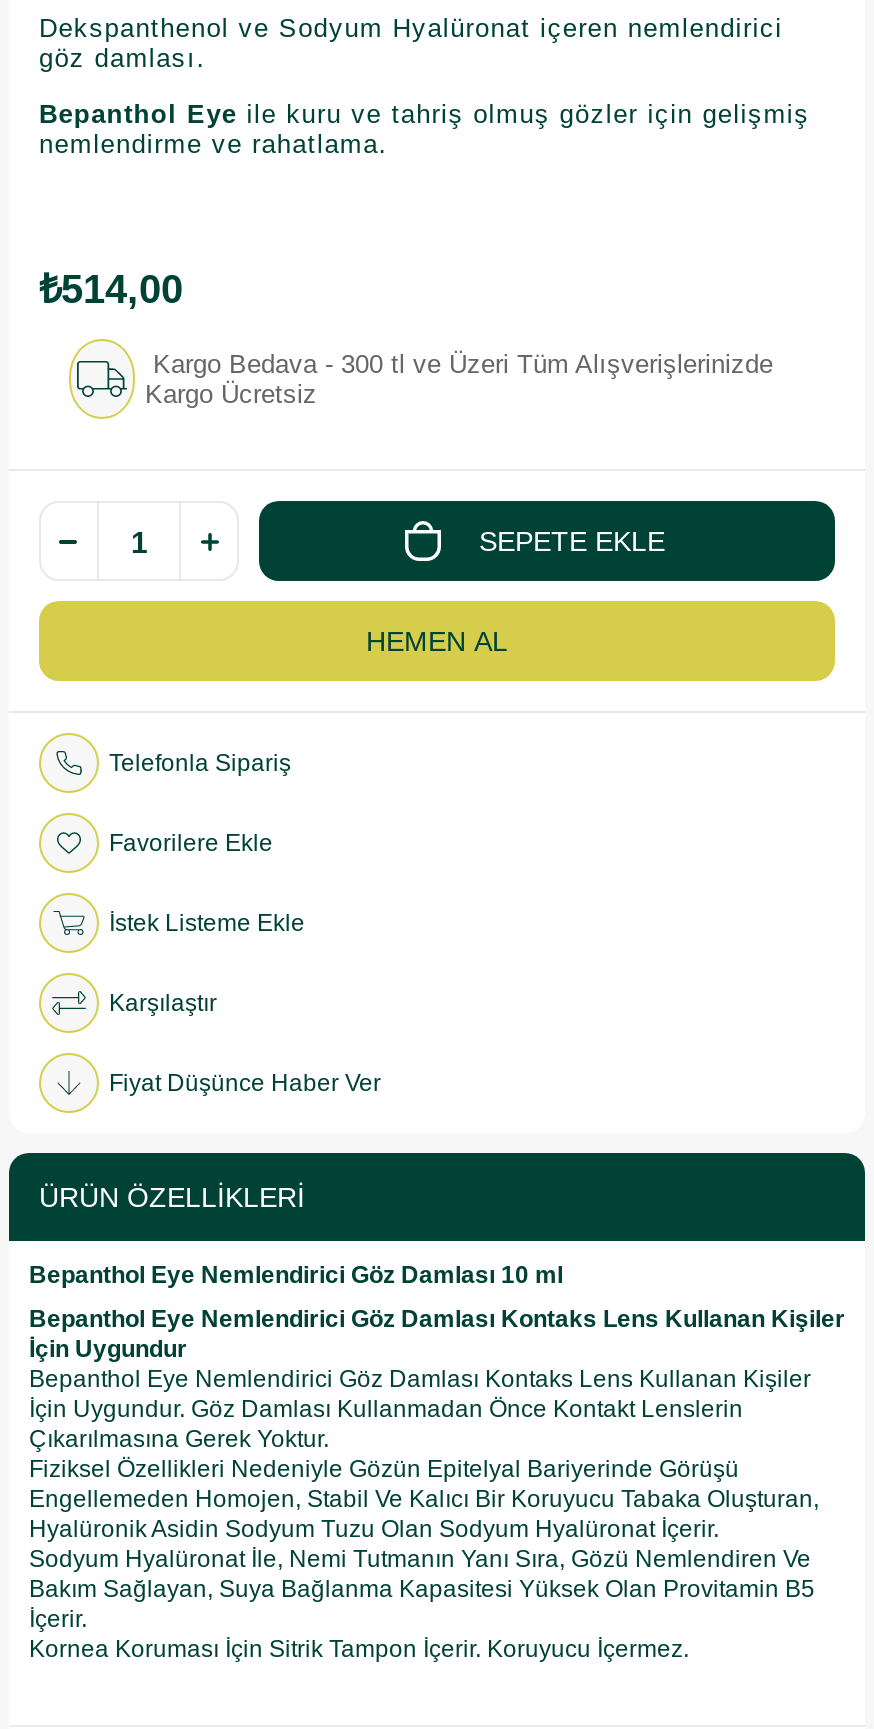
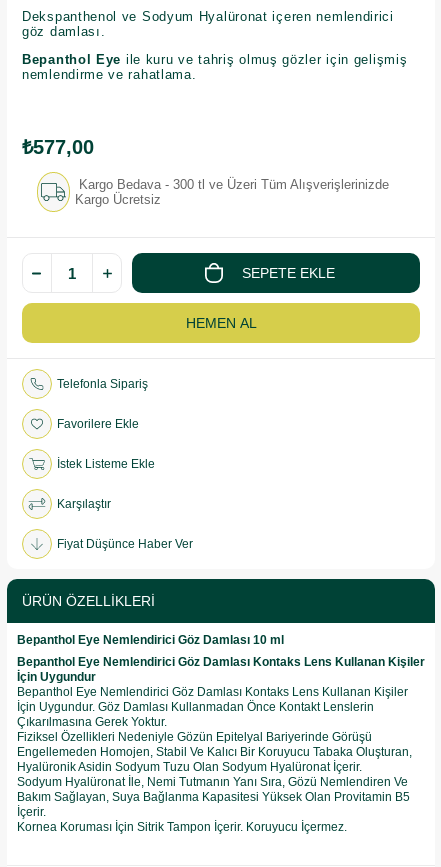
[39,267,183,311] ₺514,00 -> [22,136,94,158] ₺577,00

